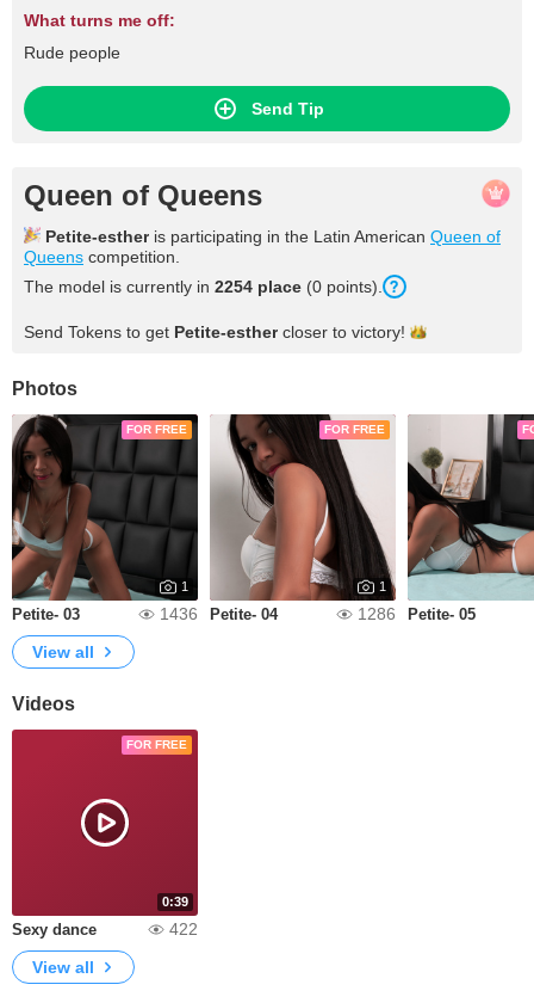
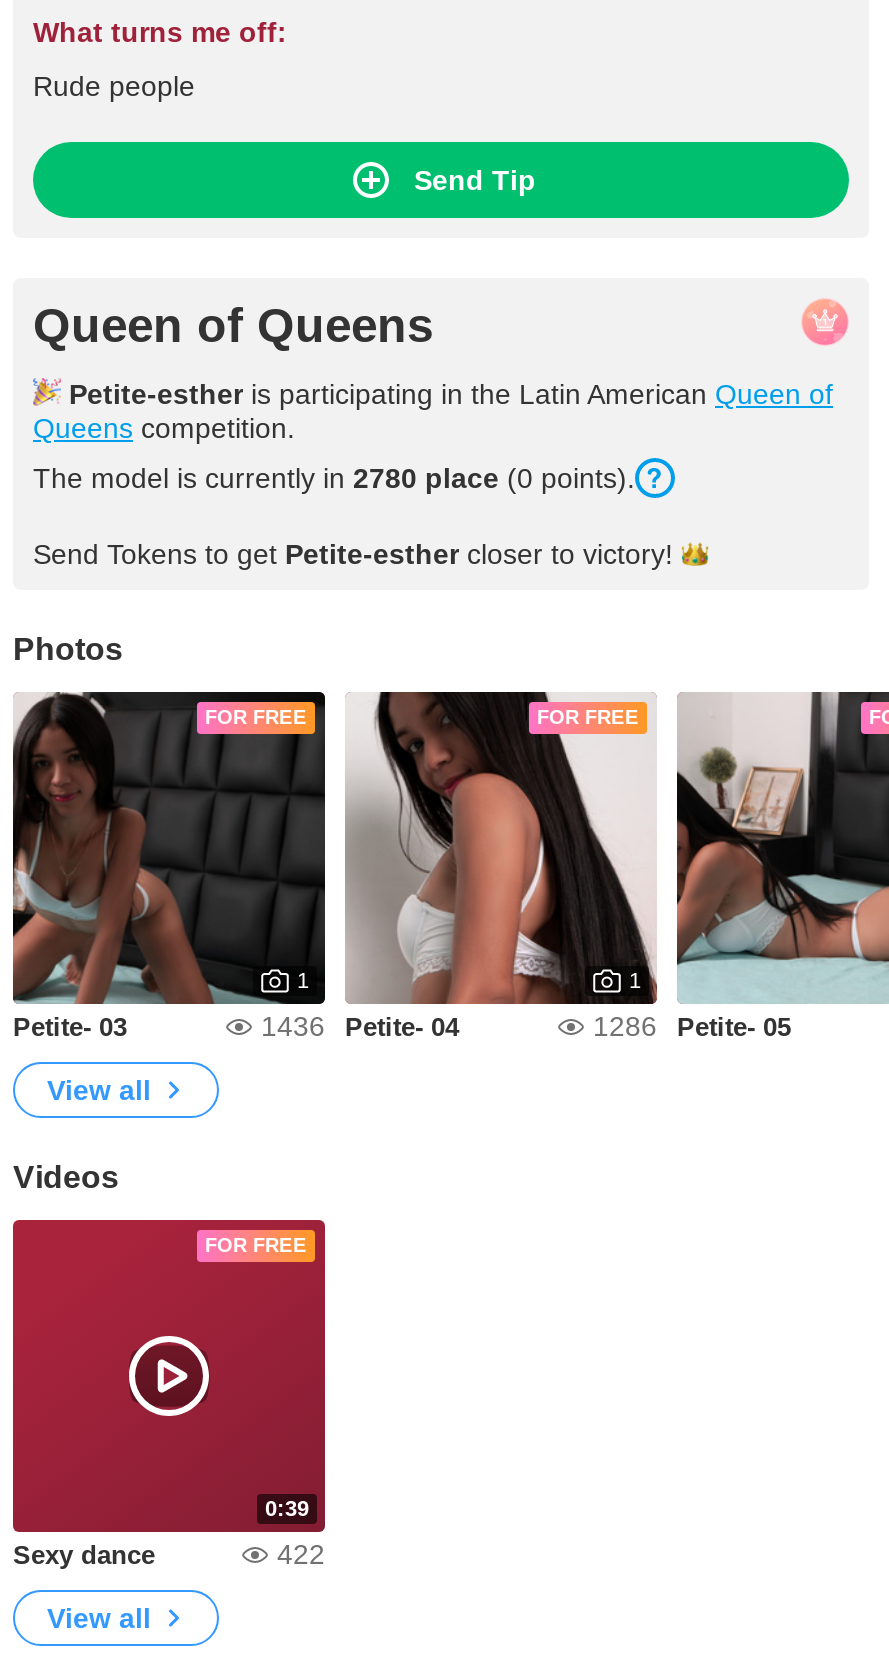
[24,277,383,296] The model is currently in 2254 place (0 points). -> [33,462,635,494] The model is currently in 2780 place (0 points).

